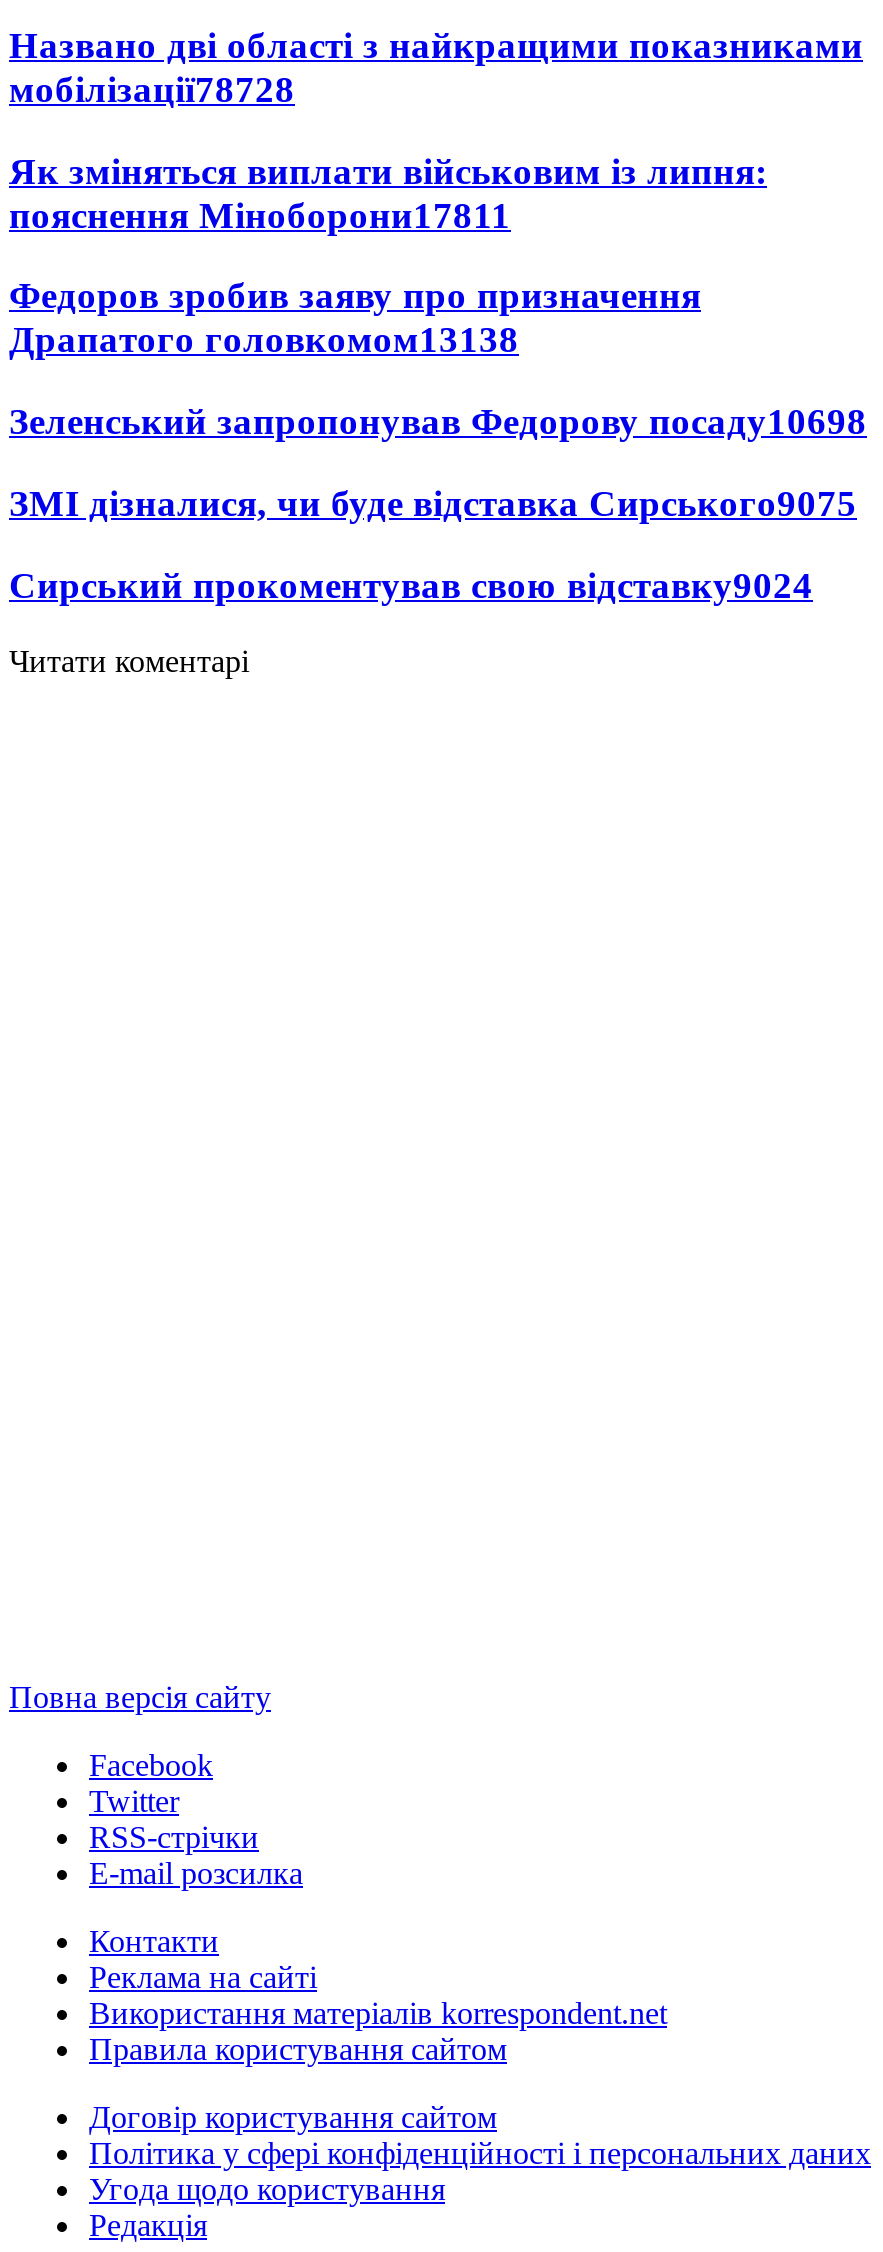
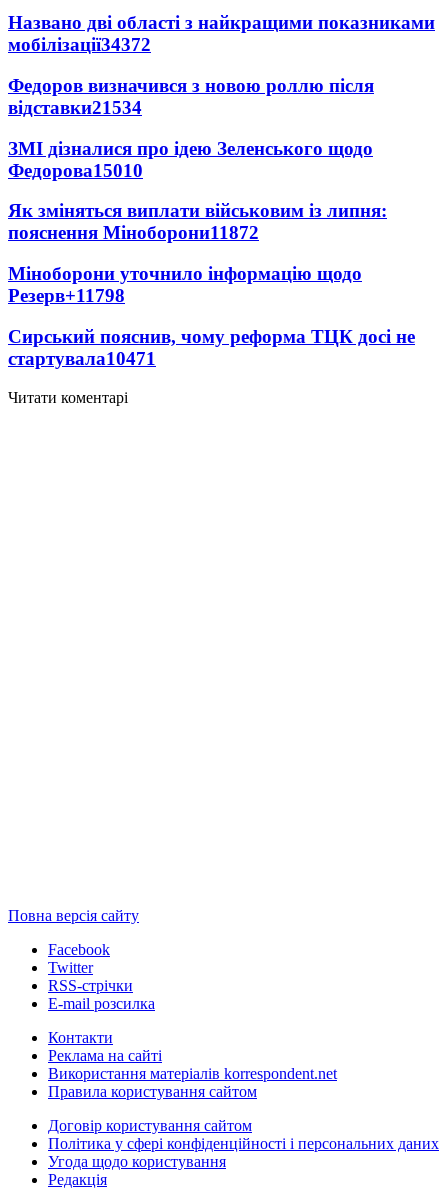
[9,68,295,110] мобілізації78728 -> [8,34,374,181] мобілізації34372 | Федоров визначився з новою роллю після | відставки21534 | ЗМІ дізналися про ідею Зеленського щодо | Федорова15010
moved [9,150,767,192] -> [8,200,387,221]: Як зміняться виплати військовим із липня:
[9,194,867,606] пояснення Міноборони17811 | Федоров зробив заяву про призначення | Драпатого головкомом13138 | Зеленський запропонував Федорову посаду10698 | ЗМІ дізналися, чи буде відставка Сирського9075 | Сирський прокоментував свою відставку9024 -> [8,222,415,369] пояснення Міноборони11872 | Міноборони уточнило інформацію щодо | Резерв+11798 | Сирський пояснив, чому реформа ТЦК досі не | стартувала10471

